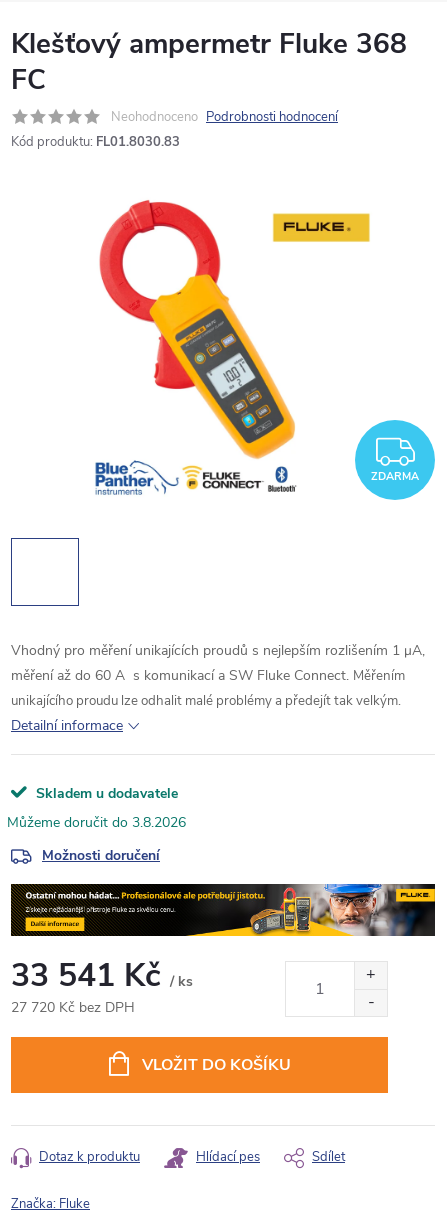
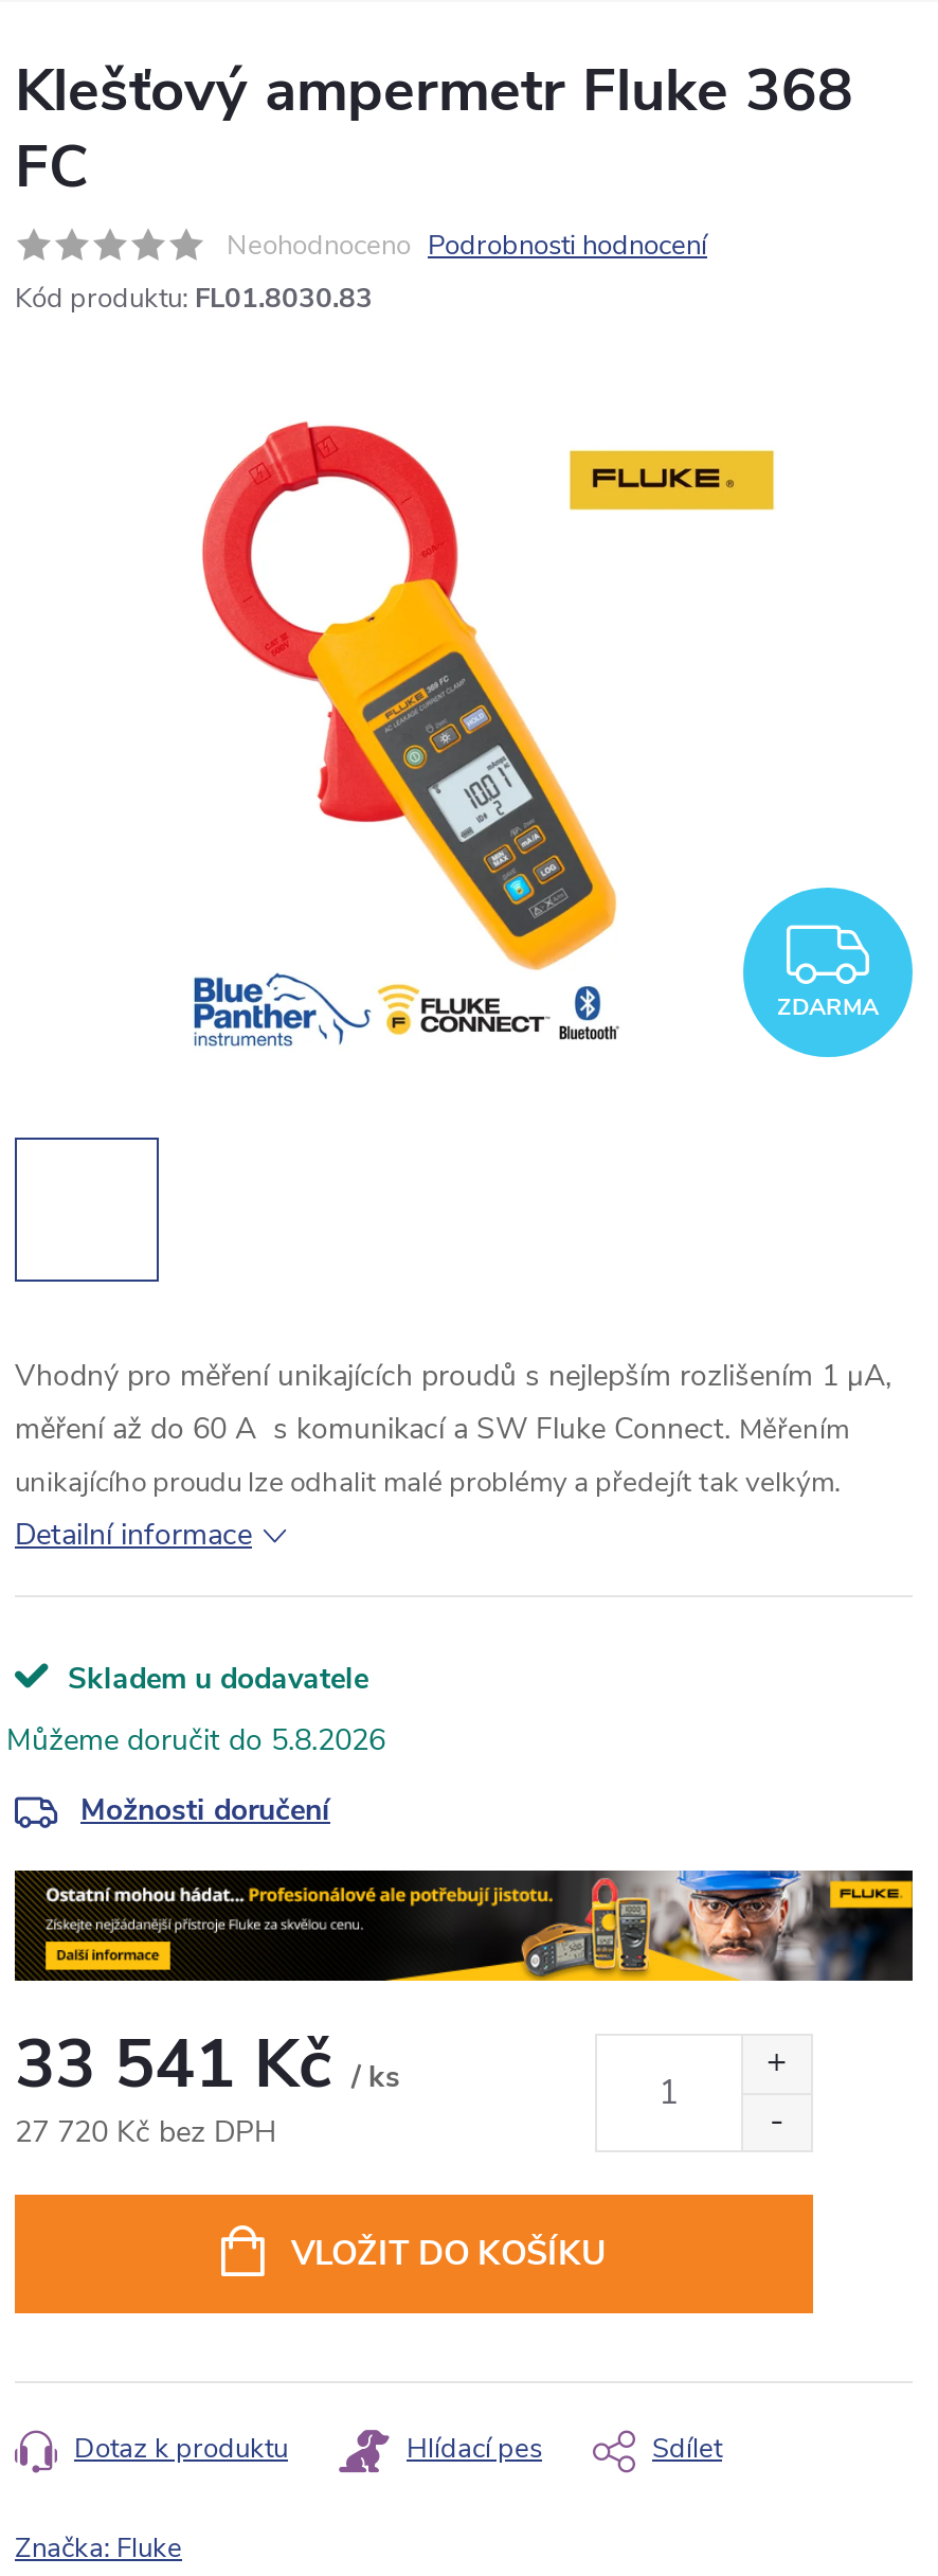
[132,813,186,832] 3.8.2026 -> [271,1720,385,1760] 5.8.2026

